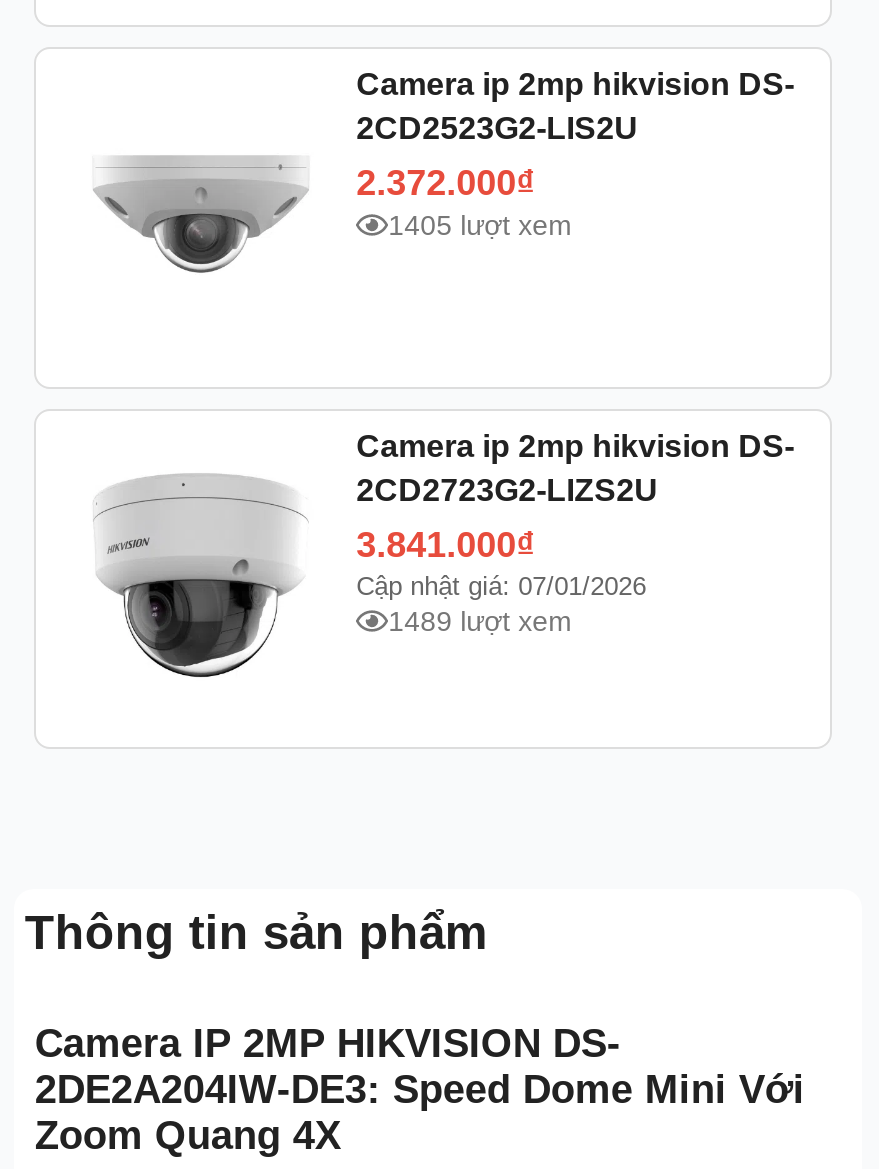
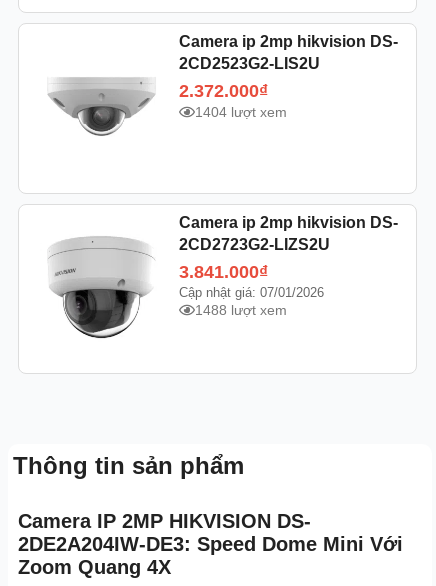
[388,209,572,241] 1405 lượt xem -> [195,104,287,120] 1404 lượt xem
[388,604,572,636] 1489 lượt xem -> [195,302,287,318] 1488 lượt xem

